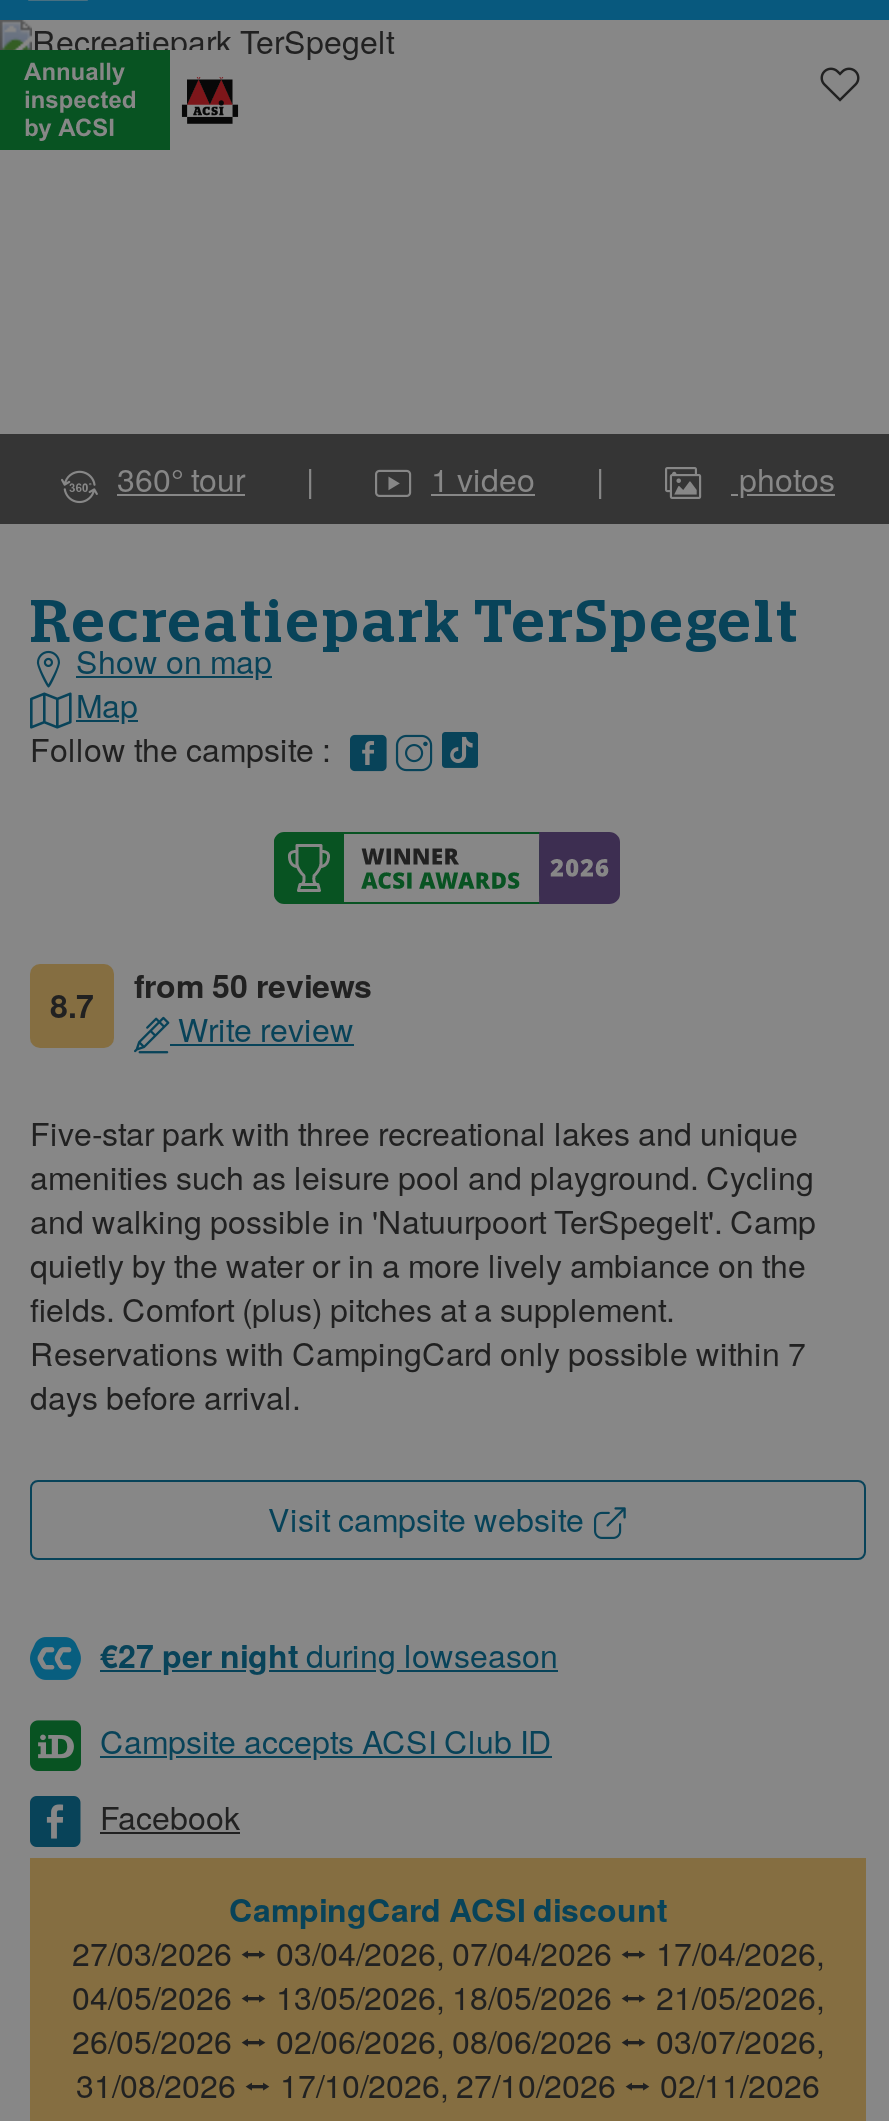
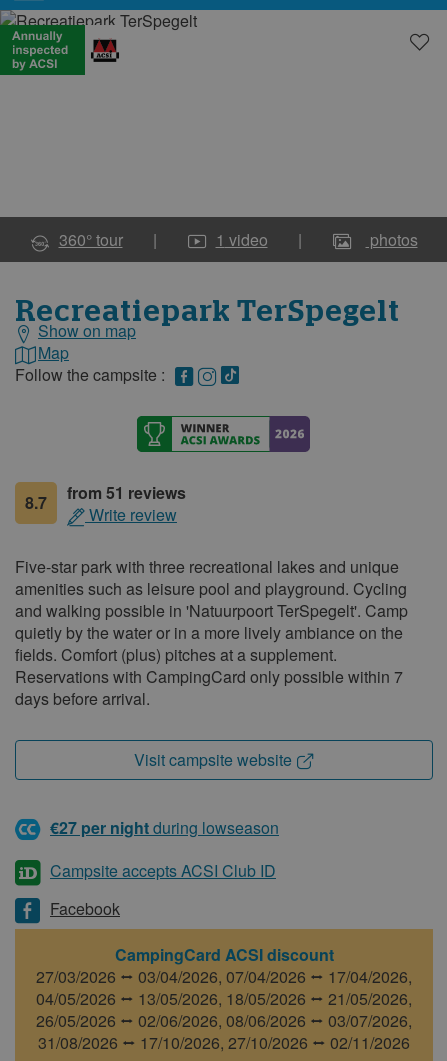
[50,962,372,1028] 8.7 from 50 reviews -> [25,481,186,514] 8.7 from 51 reviews

